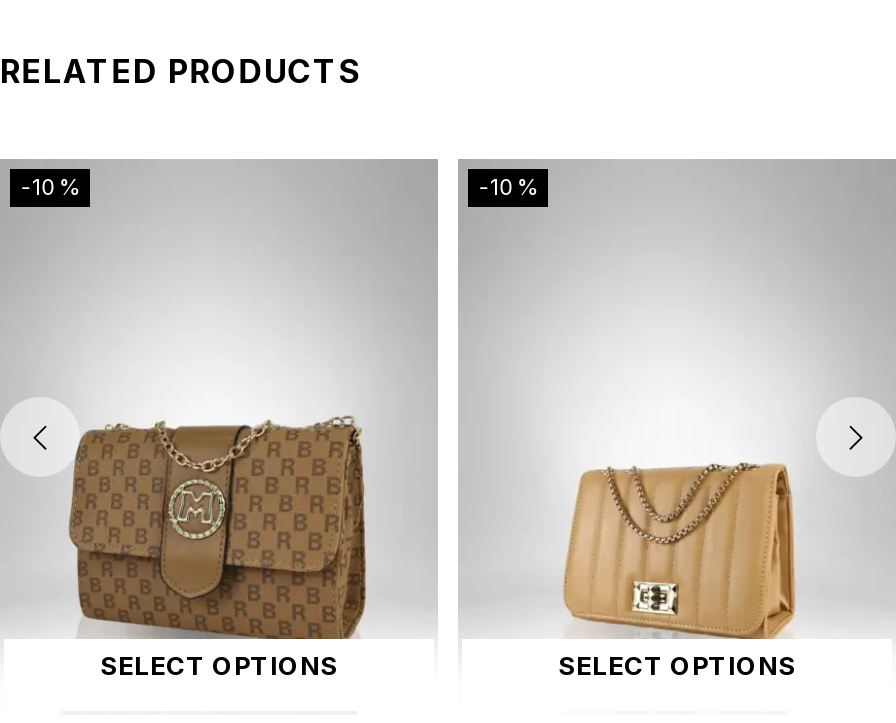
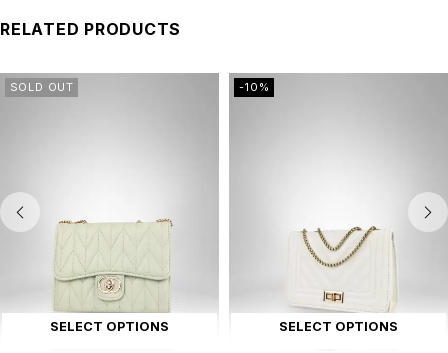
[20,173,81,201] -10% -> [9,80,74,94] SOLD OUT
[68,415,368,641] [image] -> [34,202,183,313] [image]
[562,463,796,641] [image] -> [282,225,397,313] [image]

